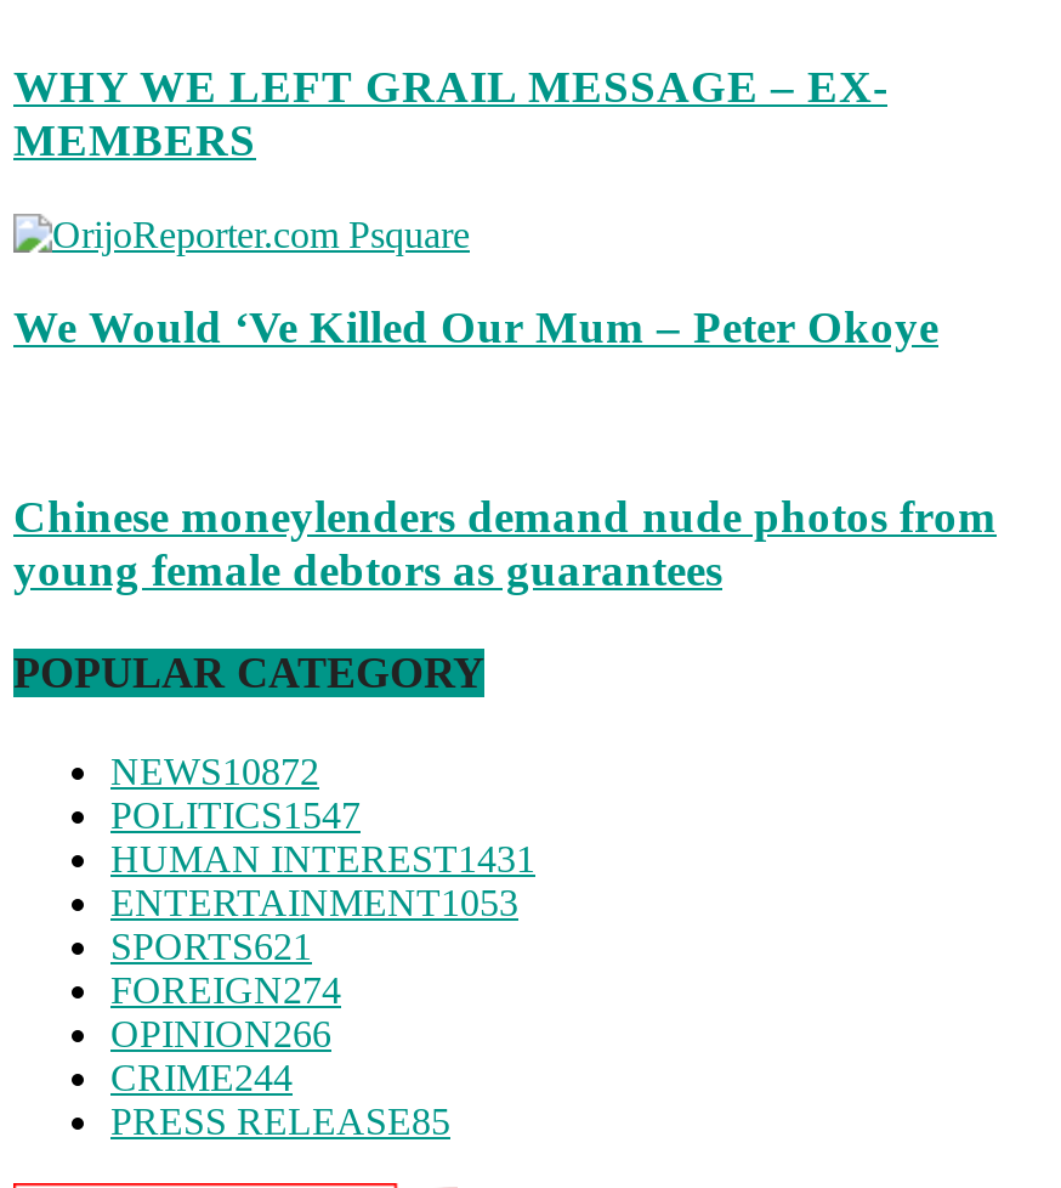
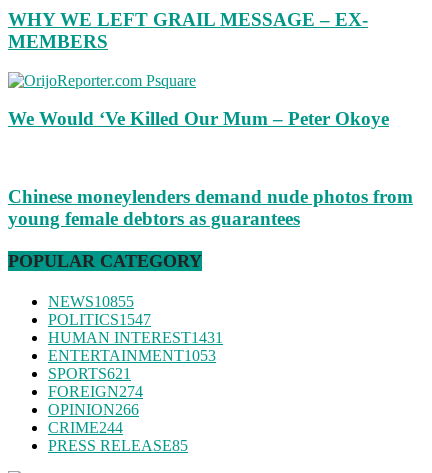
[110,751,319,792] NEWS10872 -> [48,293,134,310] NEWS10855

